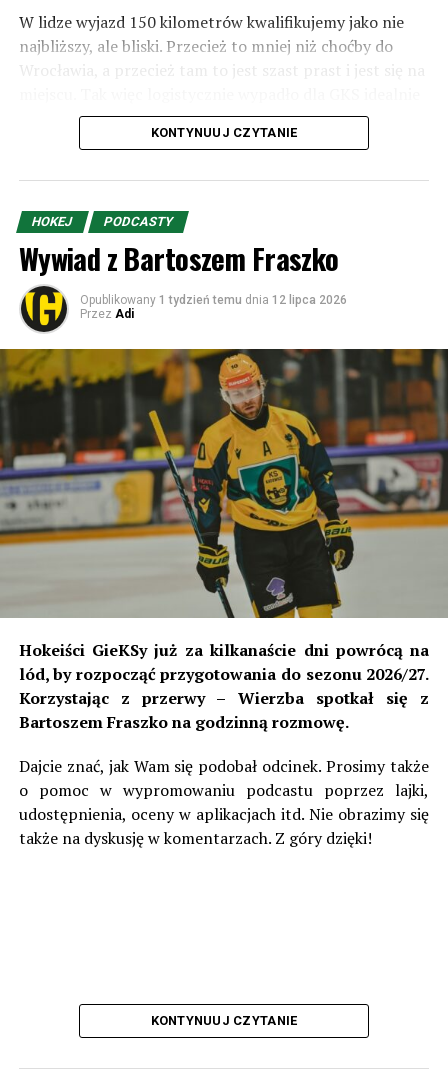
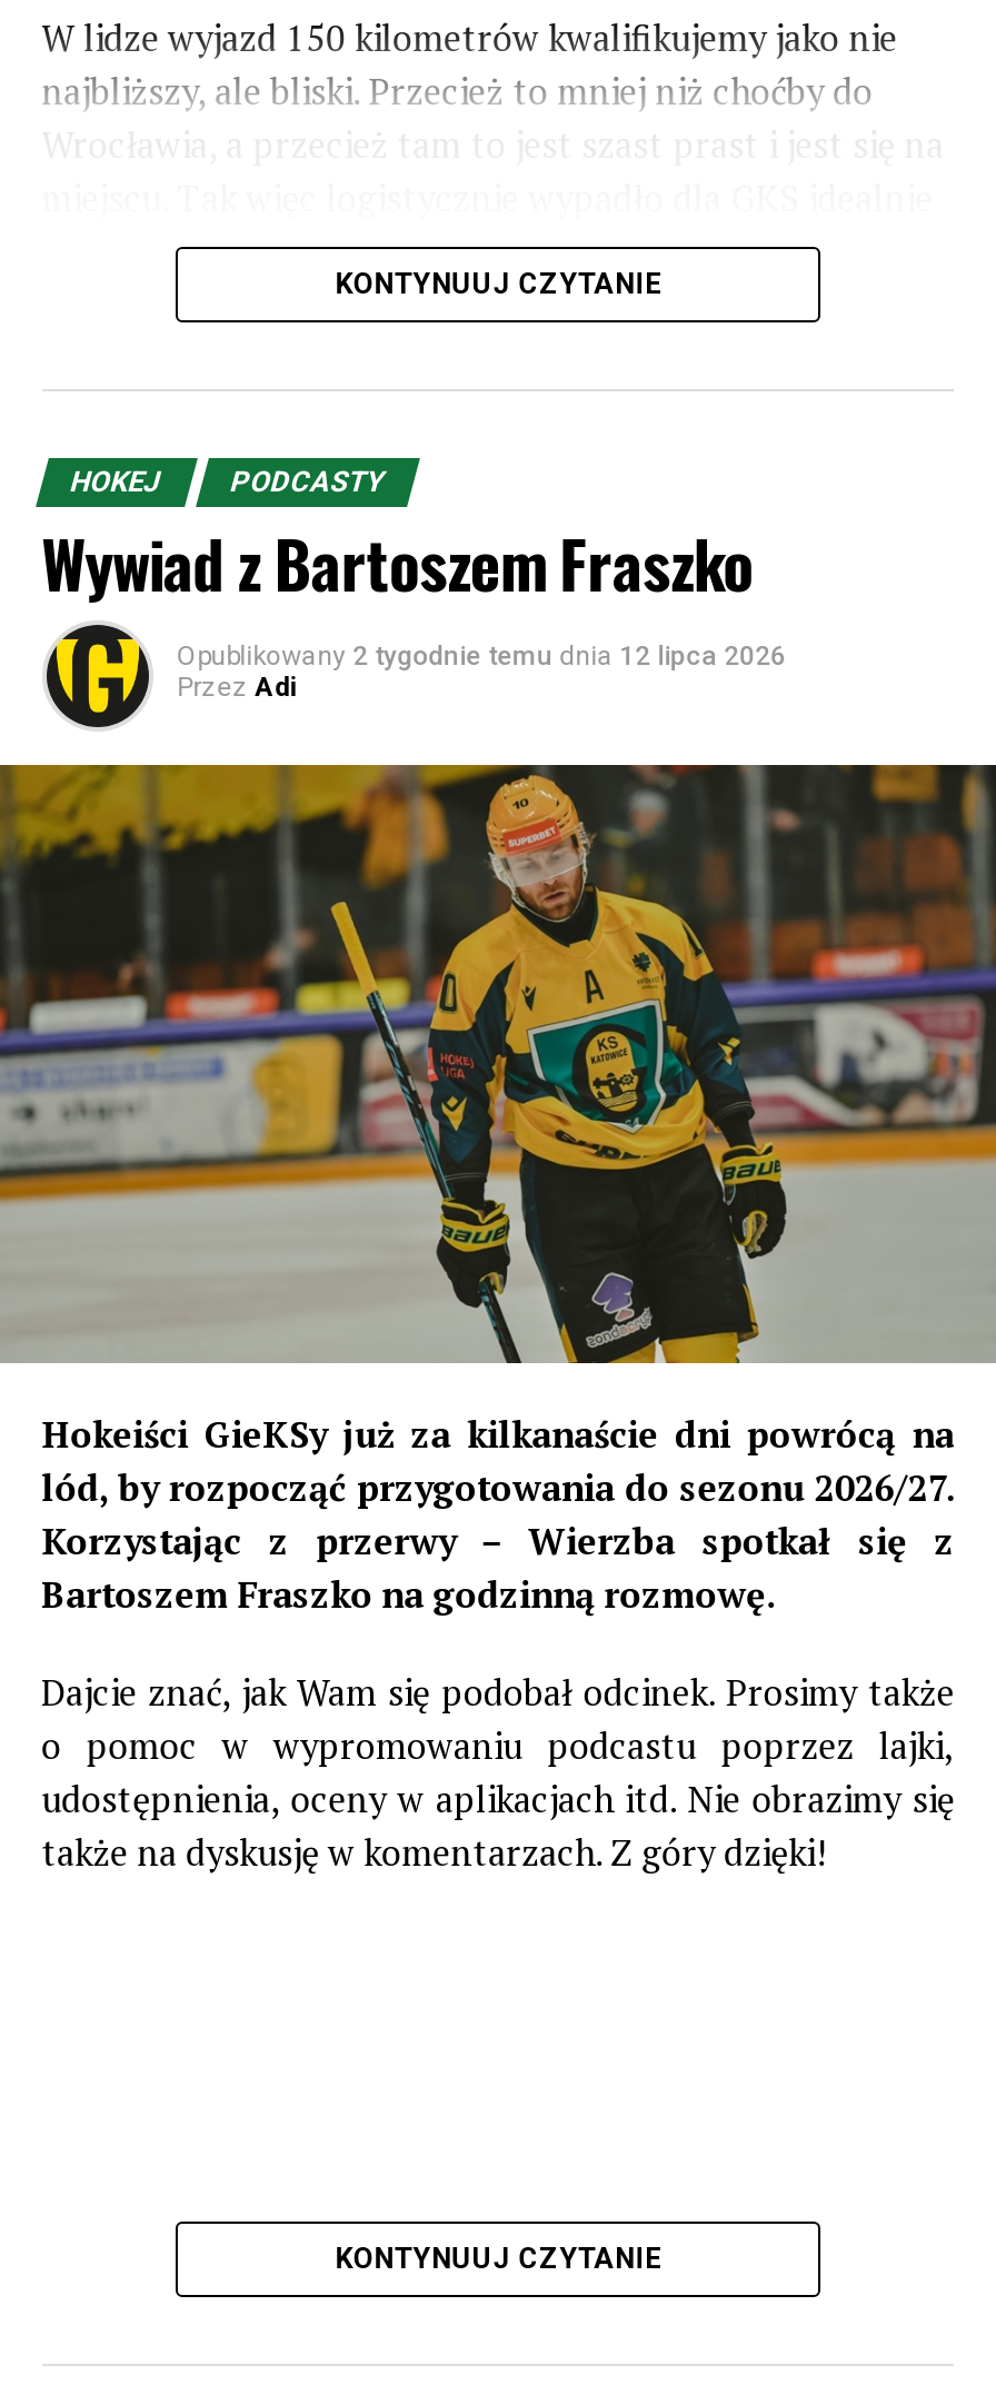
[80,293,347,307] Opublikowany 1 tydzień temu dnia 12 lipca 2026 -> [177,640,786,671] Opublikowany 2 tygodnie temu dnia 12 lipca 2026

